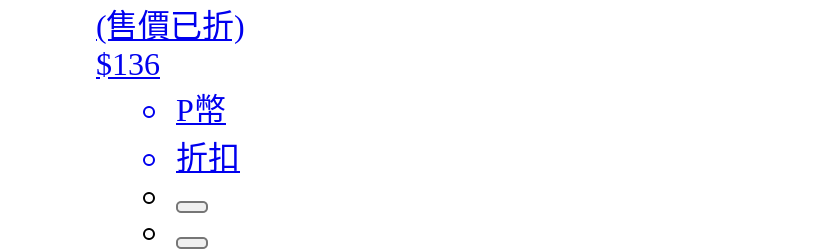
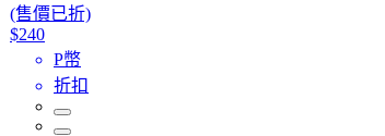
[96,47,160,81] $136 -> [10,25,45,44] $240

